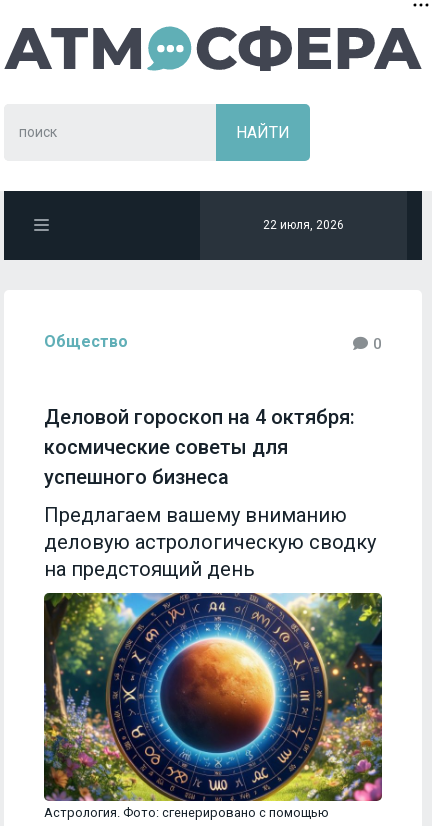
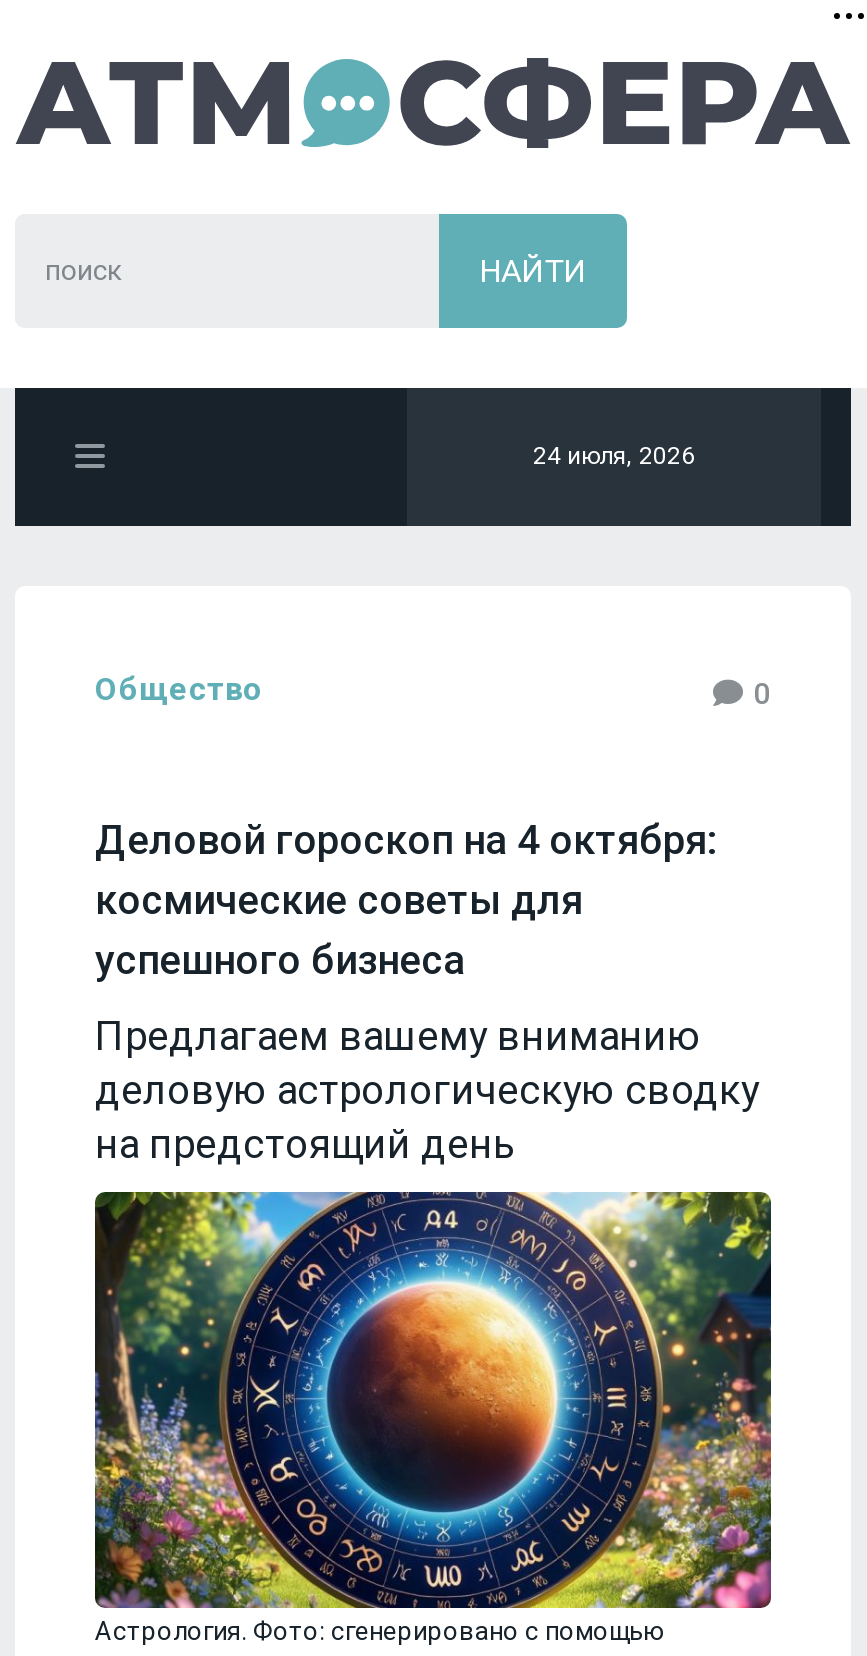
[263,218,344,232] 22 июля, 2026 -> [533,442,695,470] 24 июля, 2026

